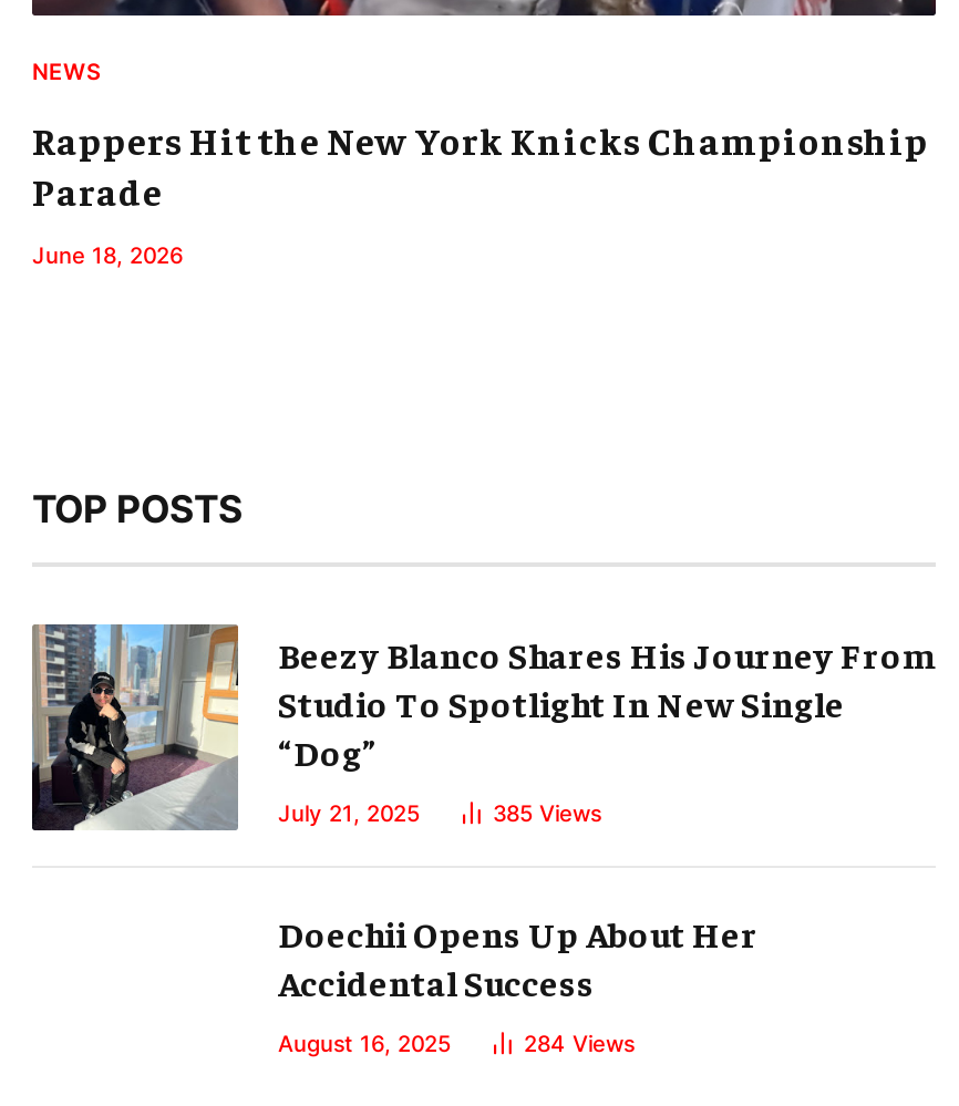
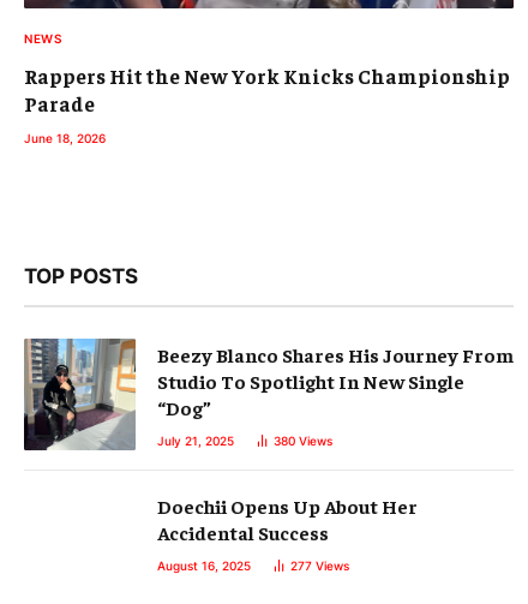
[493,800,601,826] 385 Views -> [274,434,332,448] 380 Views
[524,1030,635,1056] 284 Views -> [290,558,349,573] 277 Views

